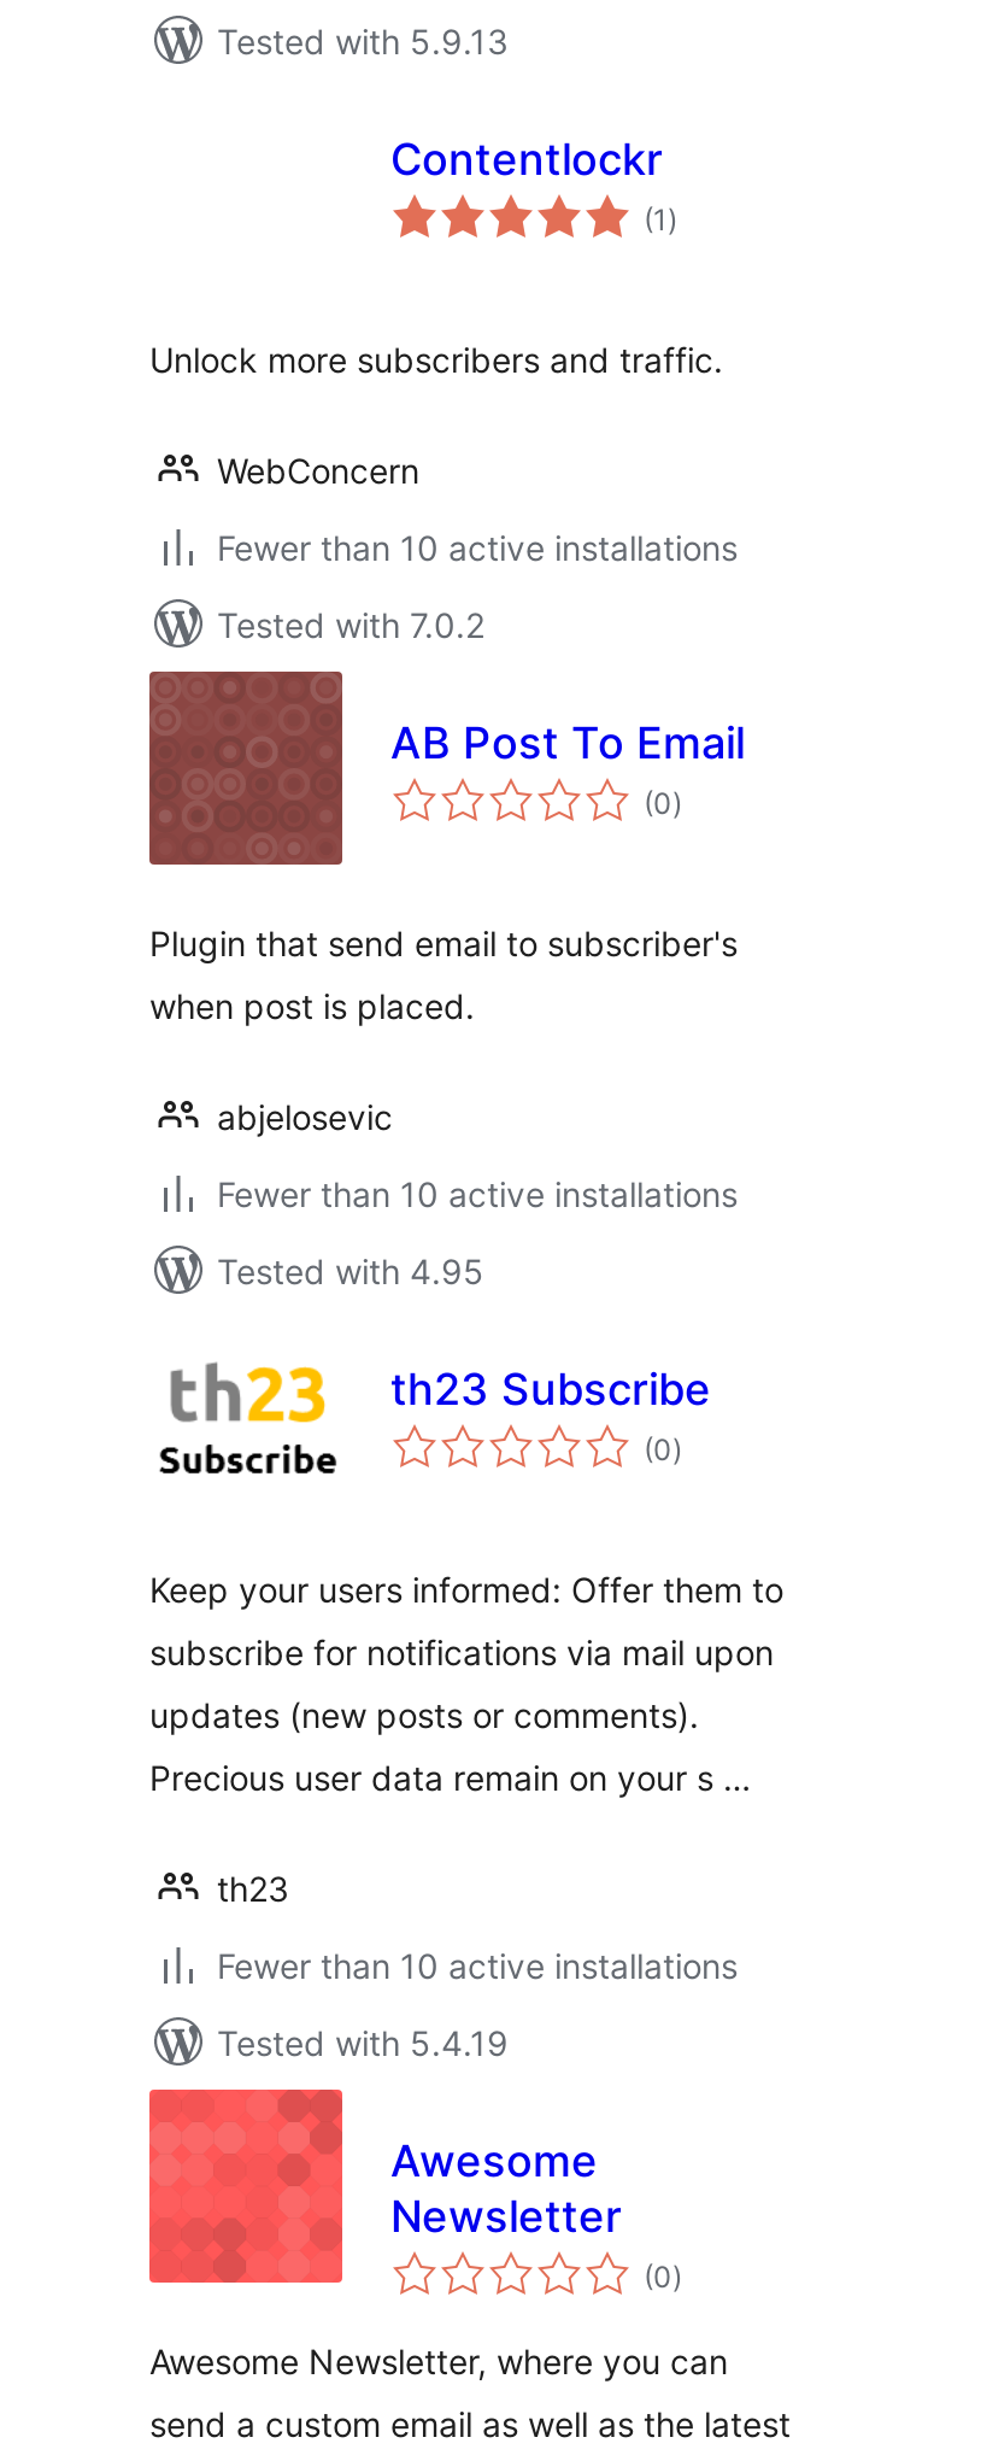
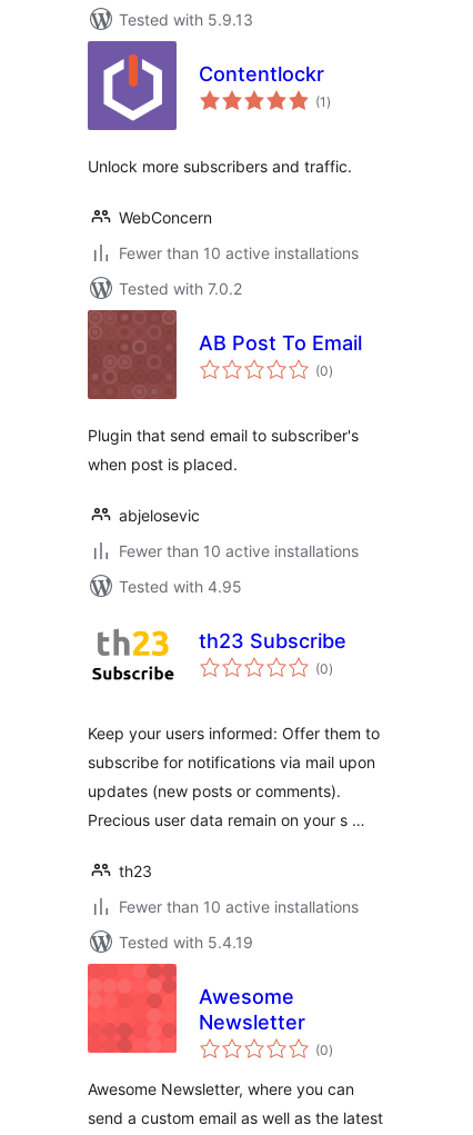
none -> [87,40,178,131] [image]

